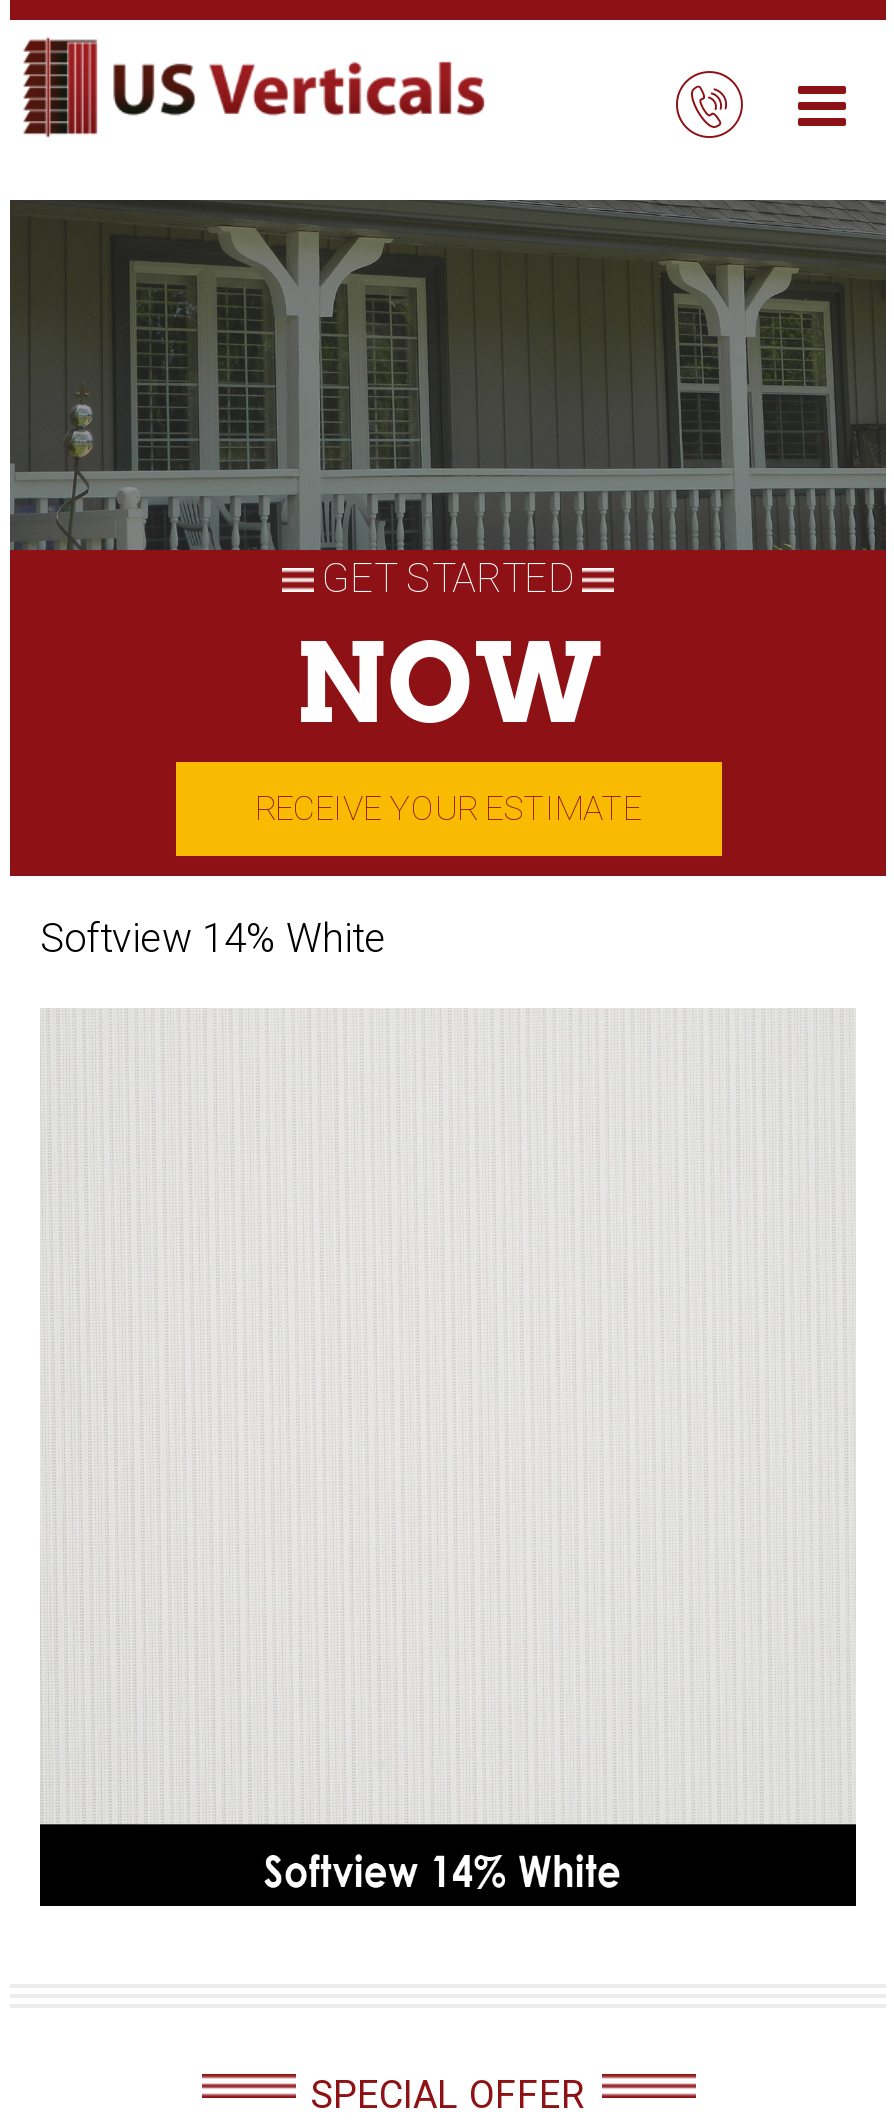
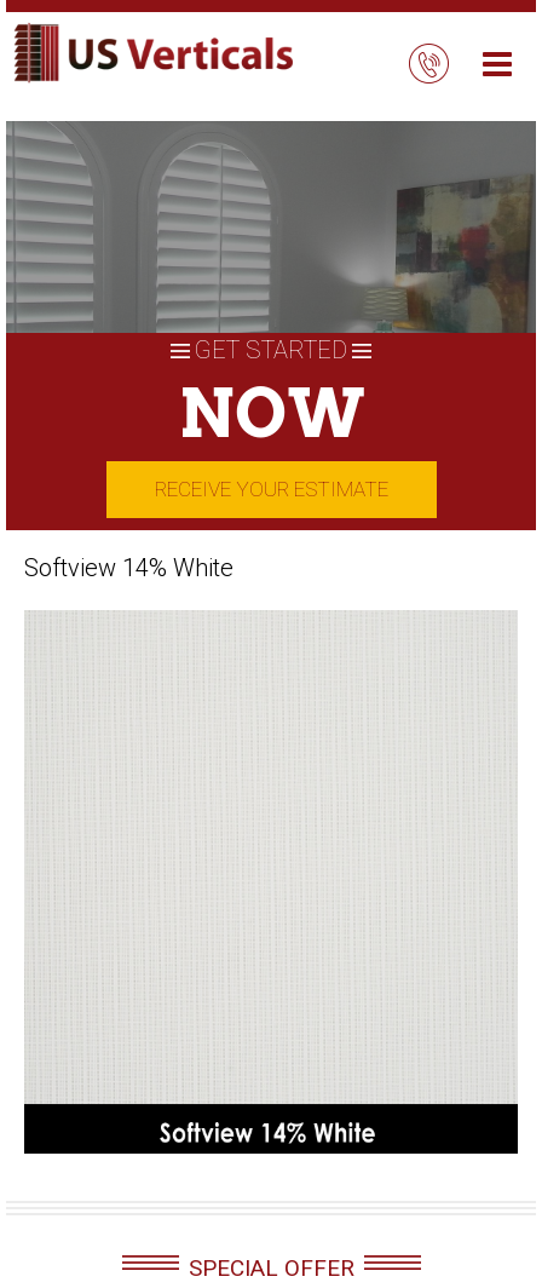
[10,202,884,550] [image] -> [6,121,536,333] [image]

